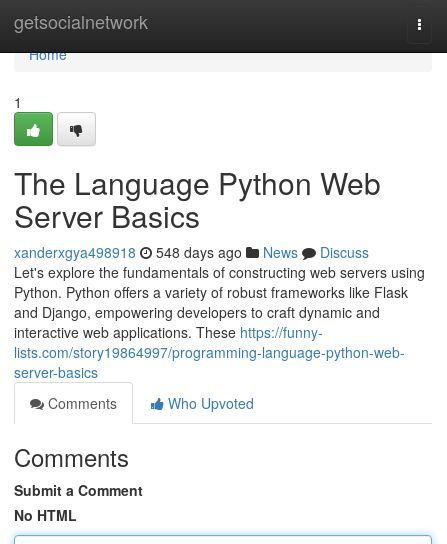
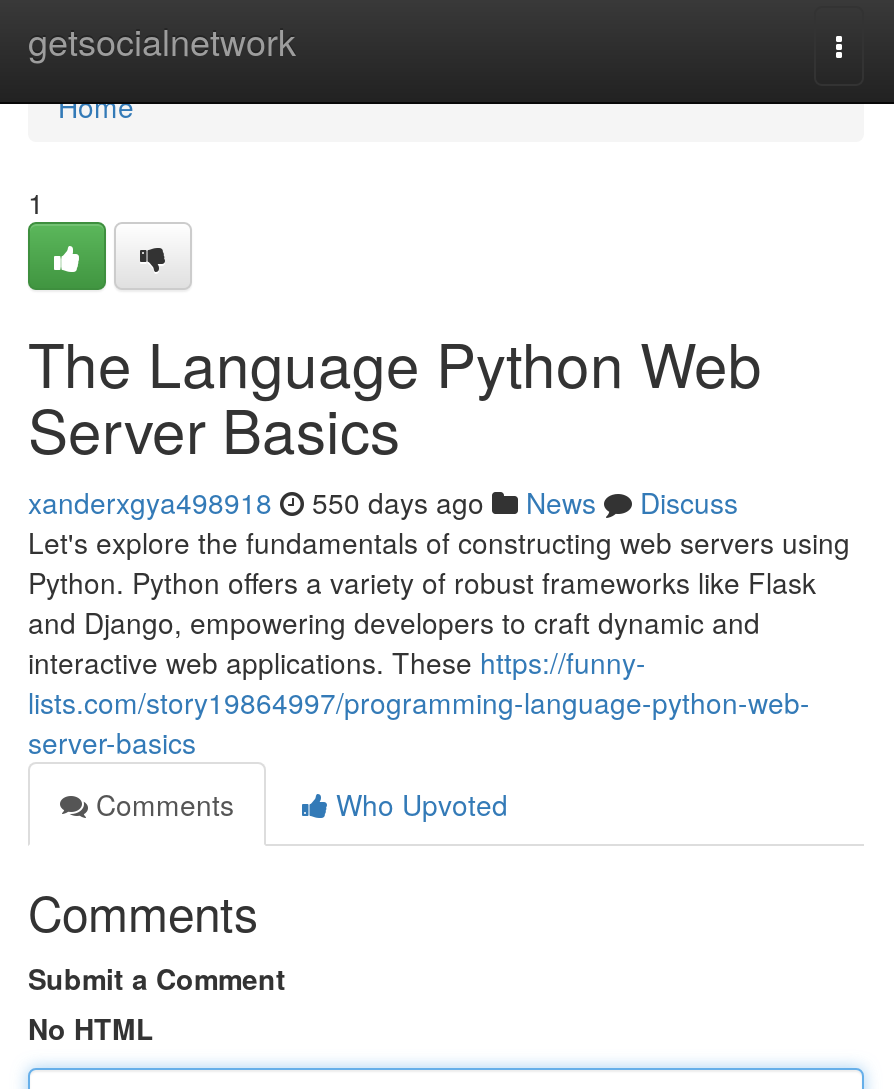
[14,242,369,262] xanderxgya498918 548 days ago News Discuss -> [28,482,738,522] xanderxgya498918 550 days ago News Discuss

